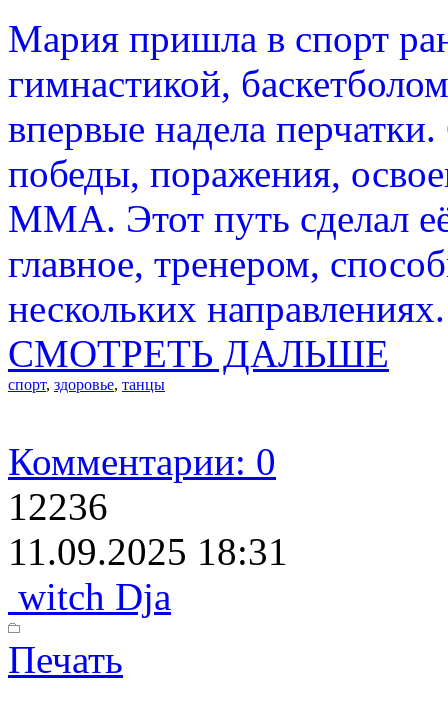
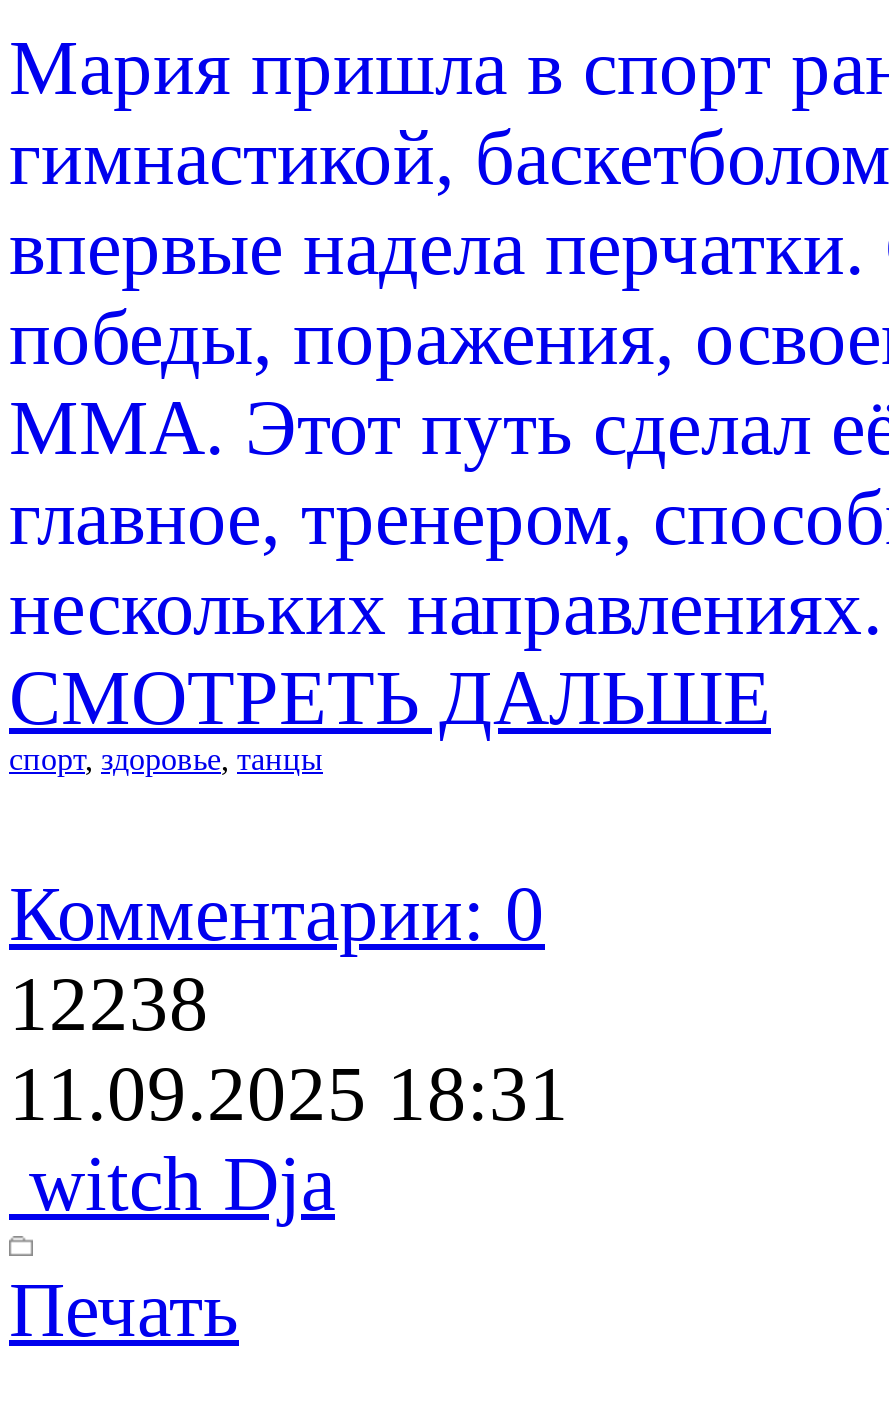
[8,485,108,528] 12236 -> [9,961,209,1047] 12238

